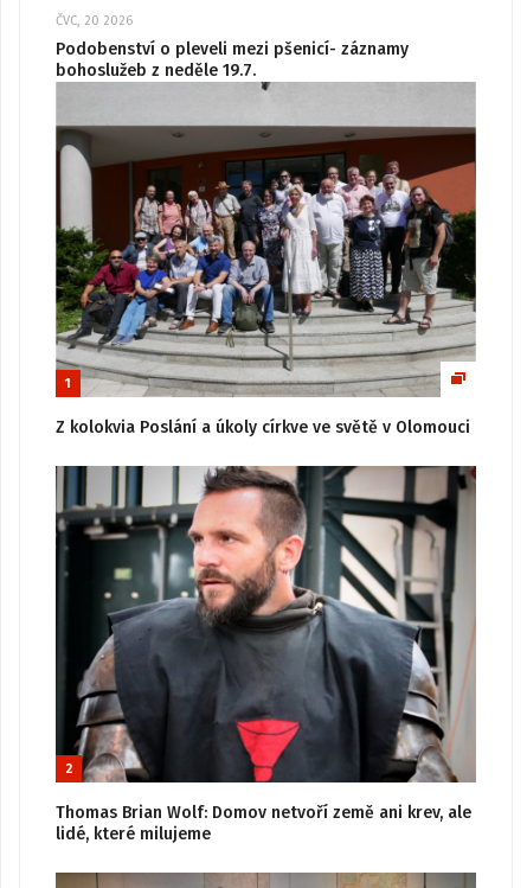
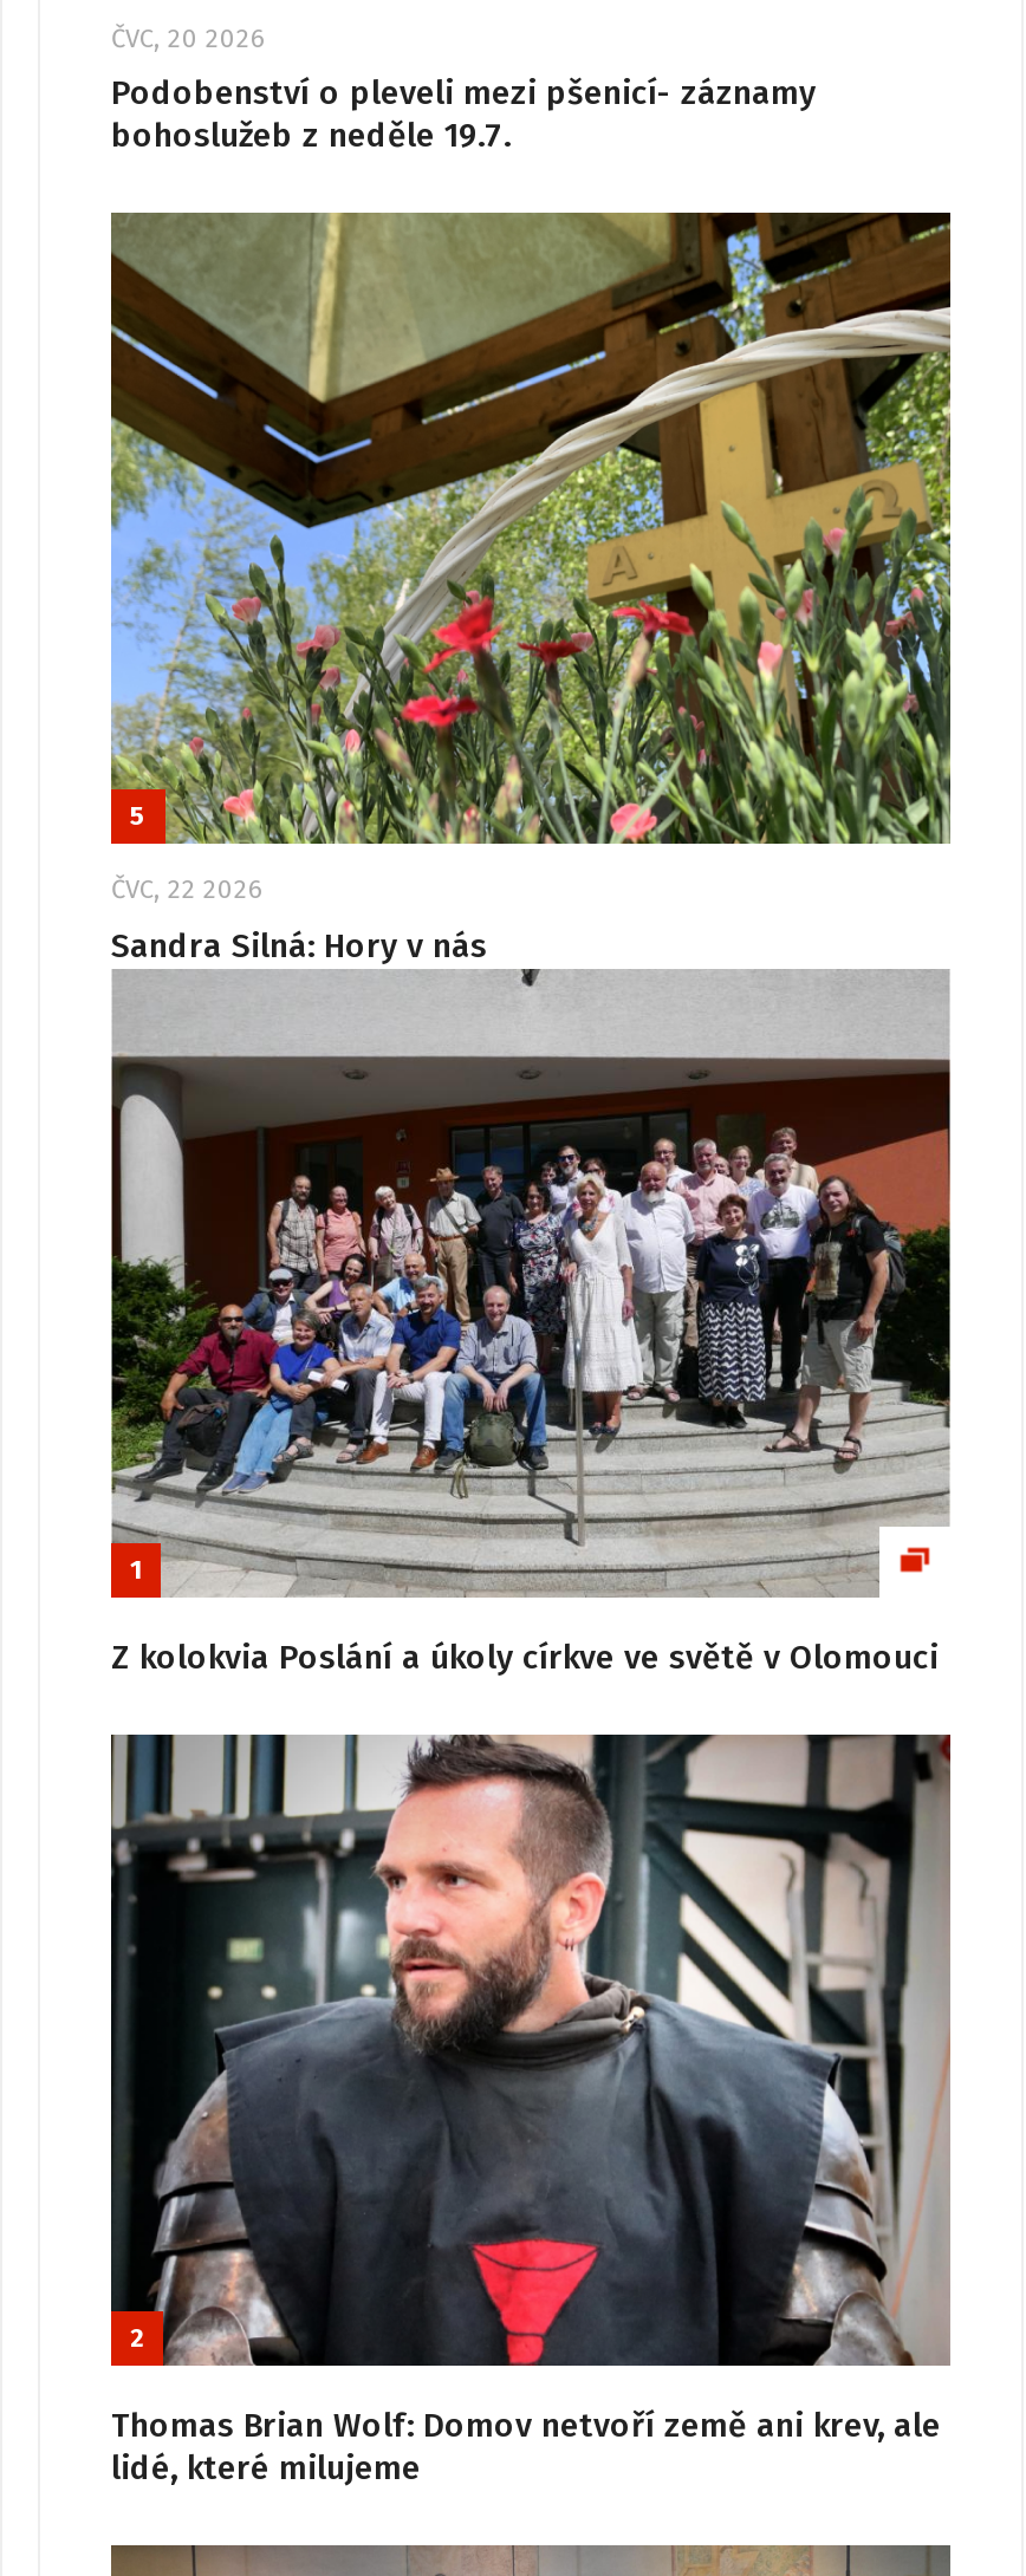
none -> [109,209,953,966] [image] | 5 | ČVC, 22 2026 | Sandra Silná: Hory v nás

